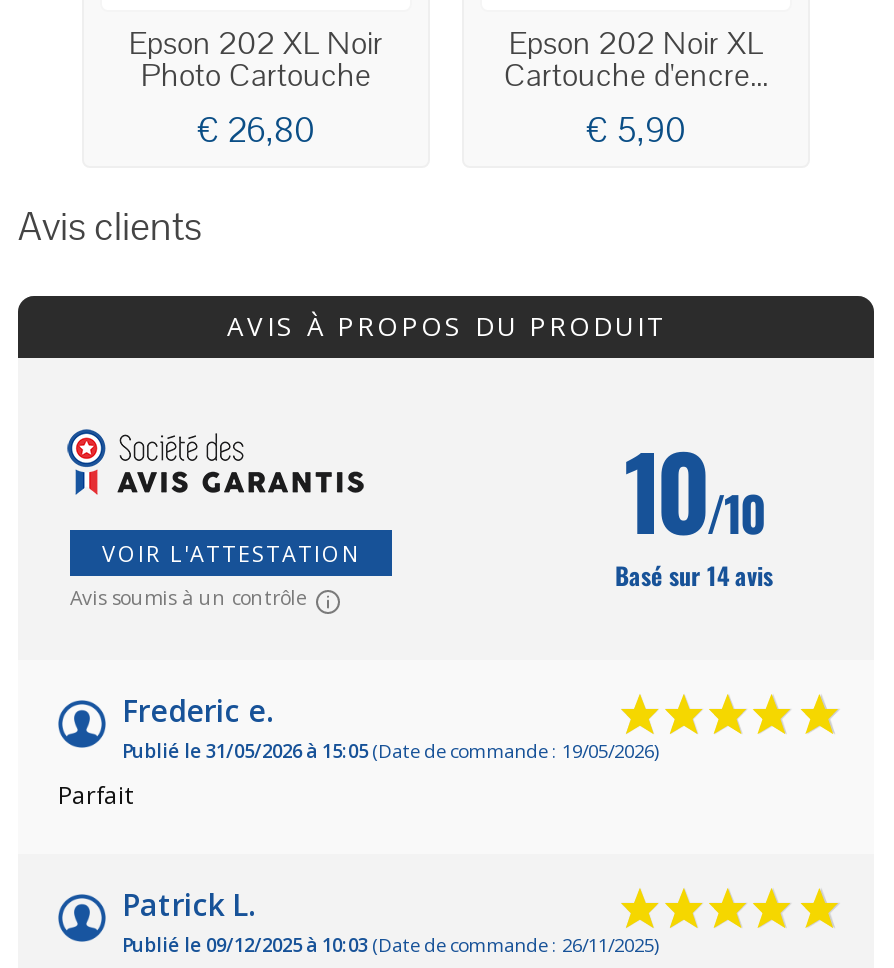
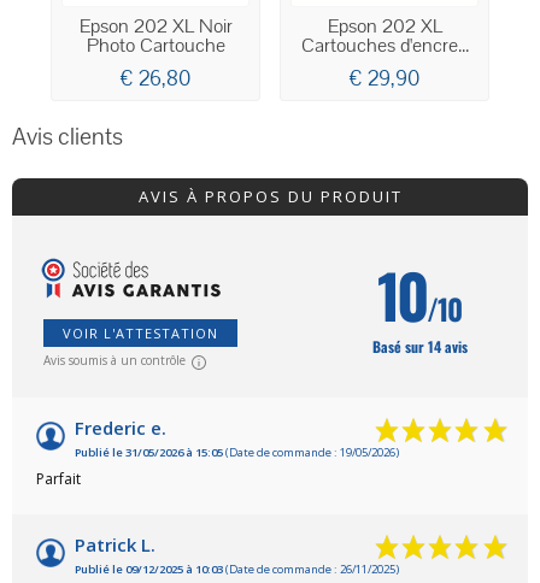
[504,22,768,154] Epson 202 Noir XL | Cartouche d'encre... | € 5,90 -> [301,13,468,93] Epson 202 XL | Cartouches d'encre... | € 29,90

